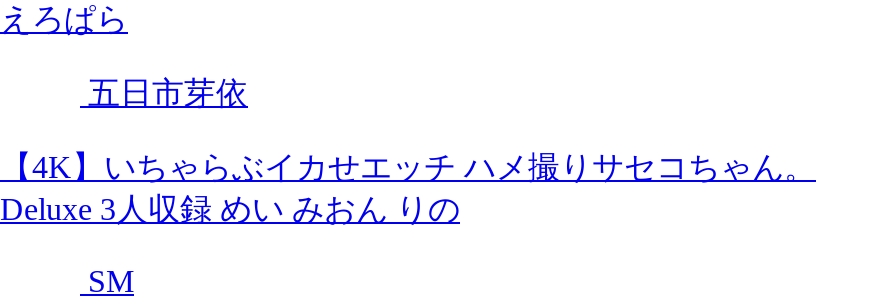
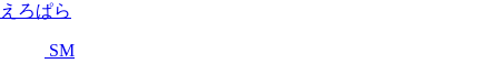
[0,76,816,226] 五日市芽依 | 【4K】いちゃらぶイカせエッチ ハメ撮りサセコちゃん。 | Deluxe 3人収録 めい みおん りの -> none

